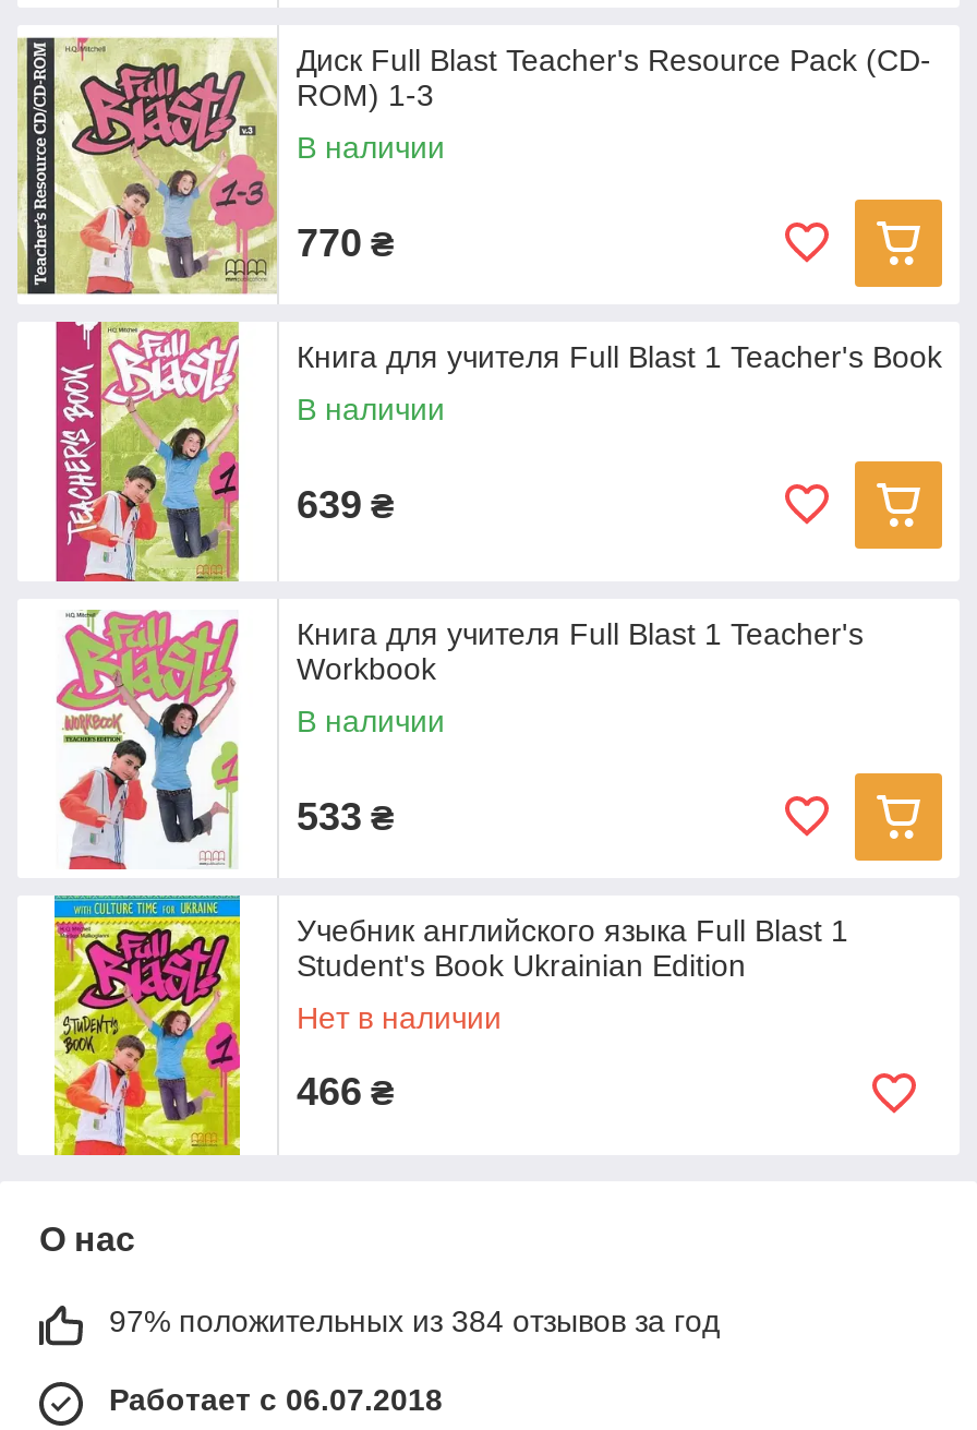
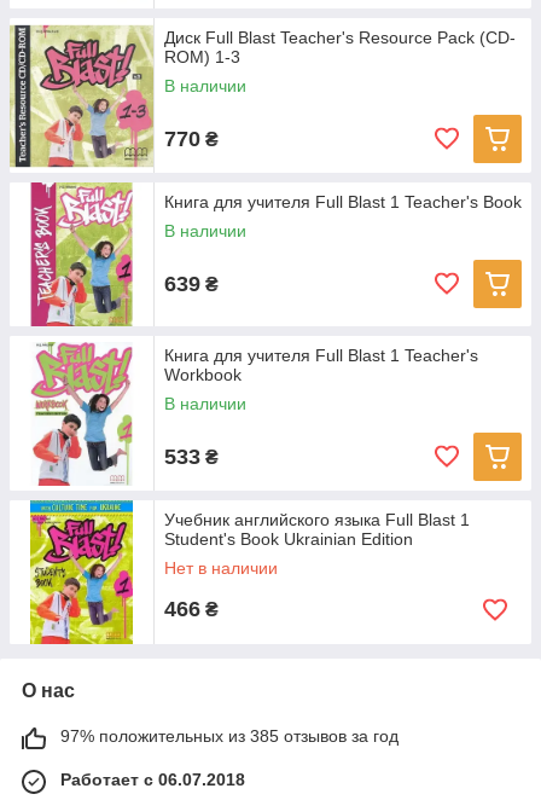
[109,1303,720,1338] 97% положительных из 384 отзывов за год -> [60,726,399,746] 97% положительных из 385 отзывов за год

